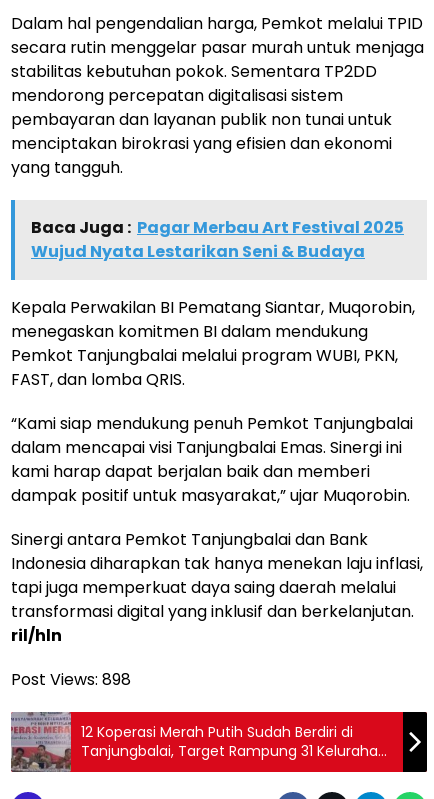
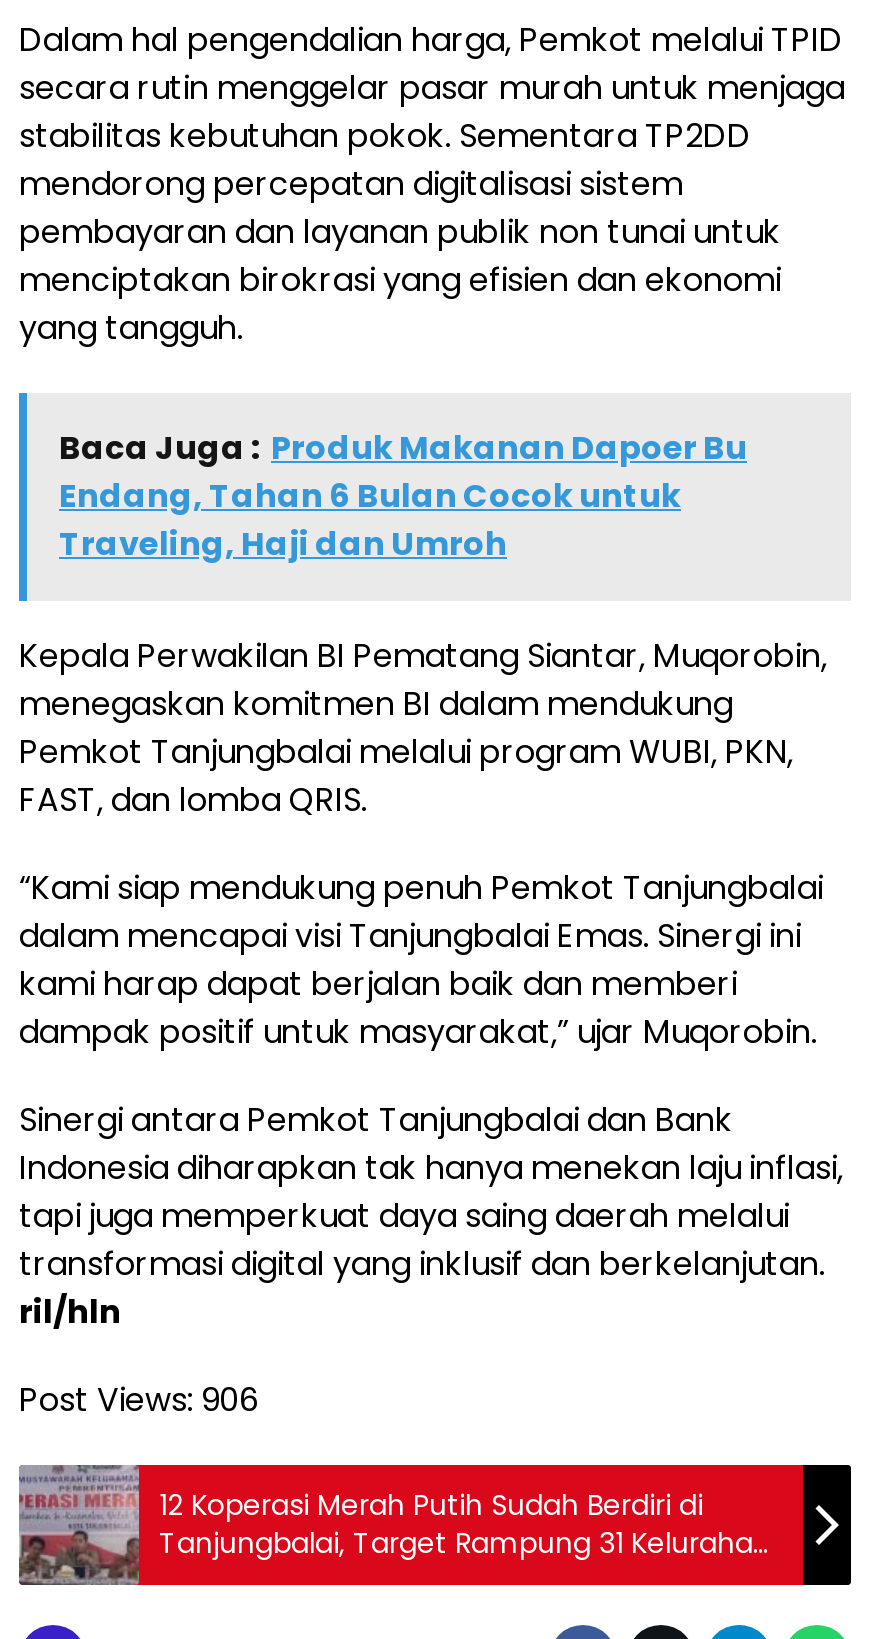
[31,216,404,263] Baca Juga : Pagar Merbau Art Festival 2025 | Wujud Nyata Lestarikan Seni & Budaya -> [59,425,747,567] Baca Juga : Produk Makanan Dapoer Bu | Endang, Tahan 6 Bulan Cocok untuk | Traveling, Haji dan Umroh
[11,668,131,691] Post Views: 898 -> [19,1377,259,1423] Post Views: 906

